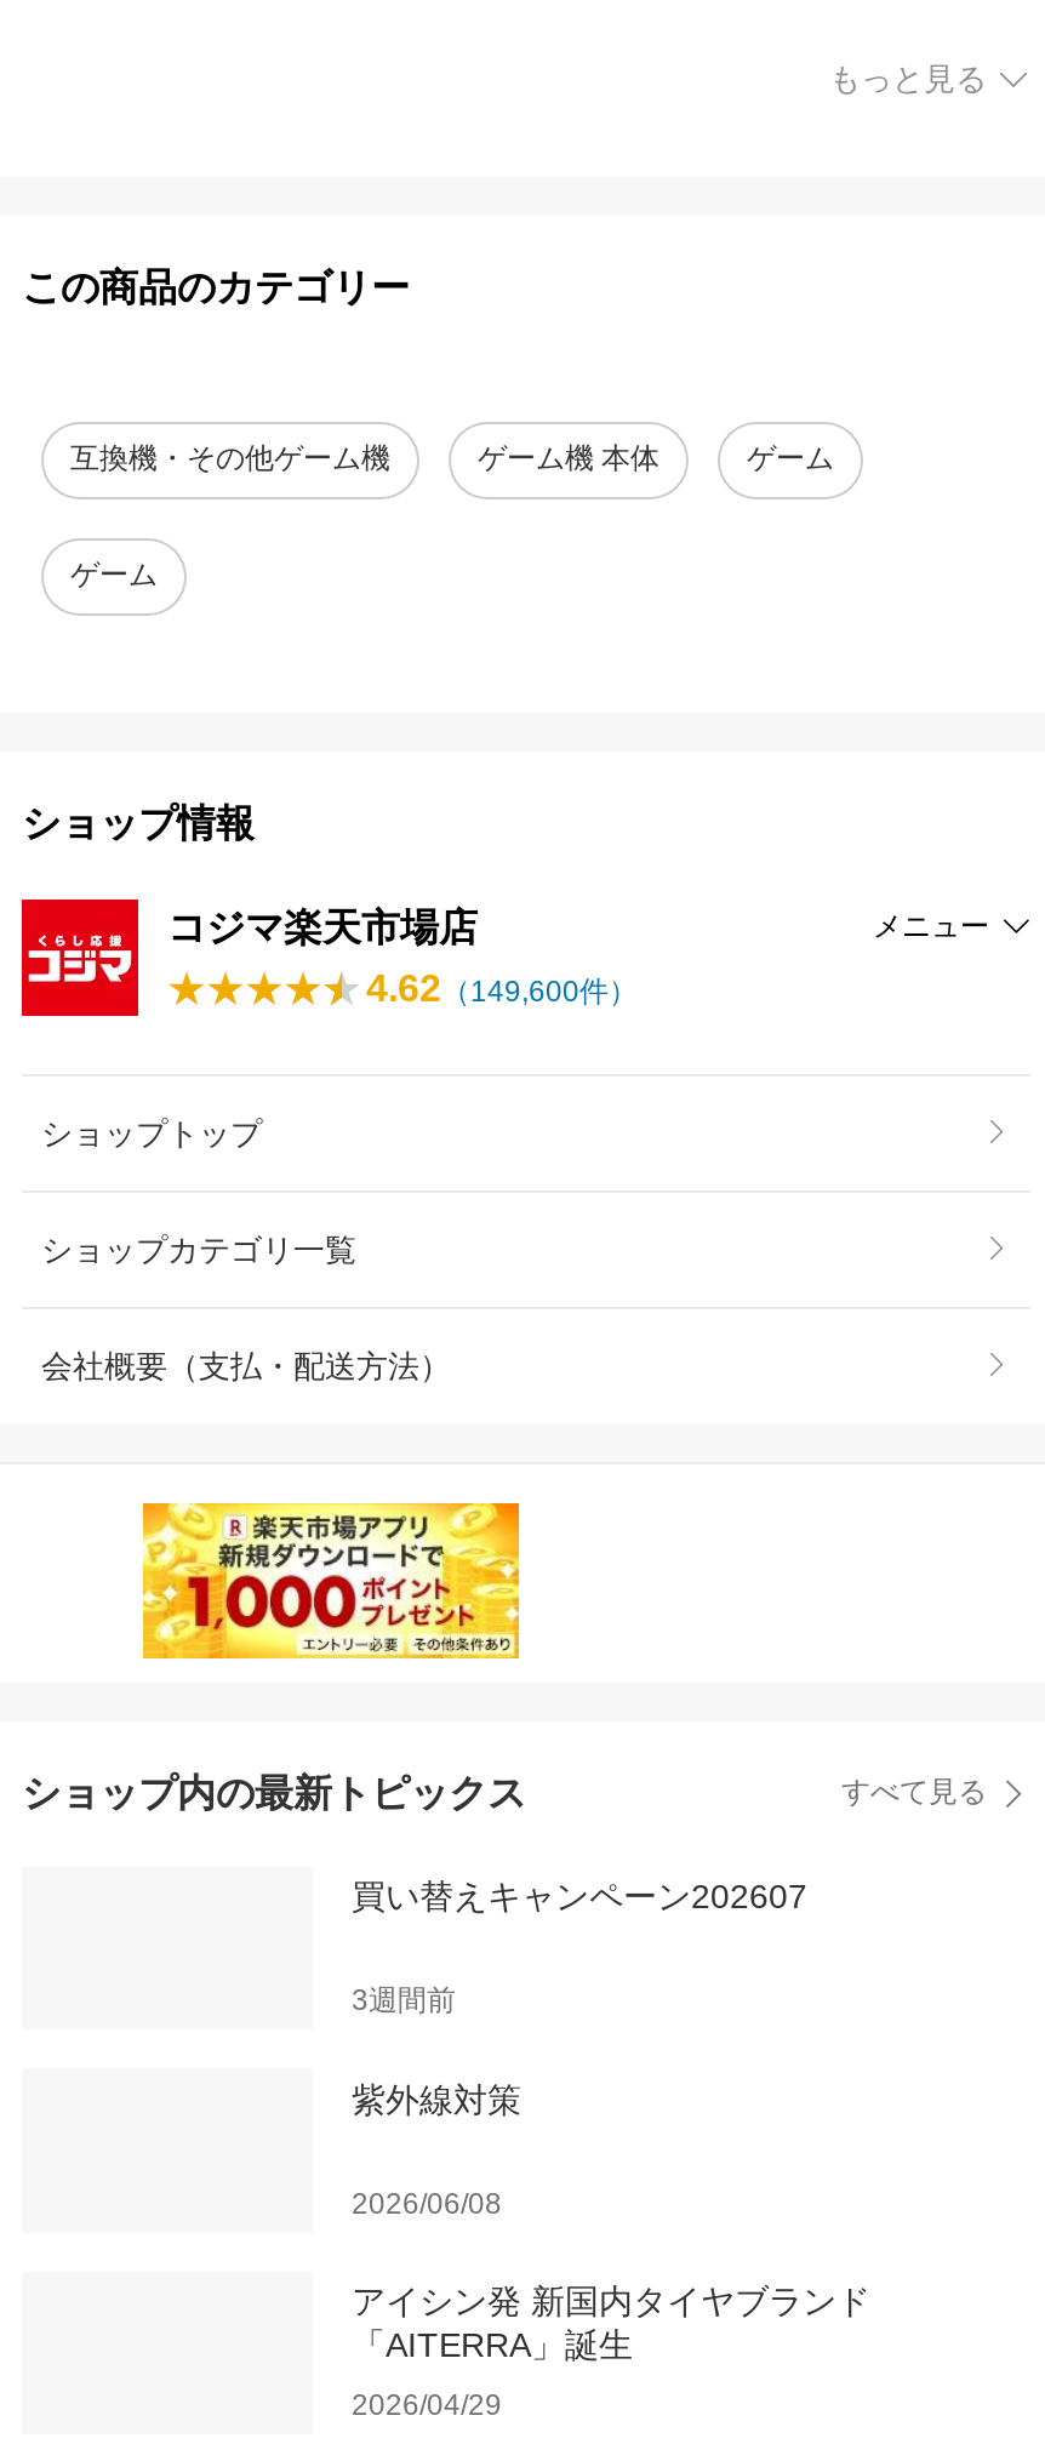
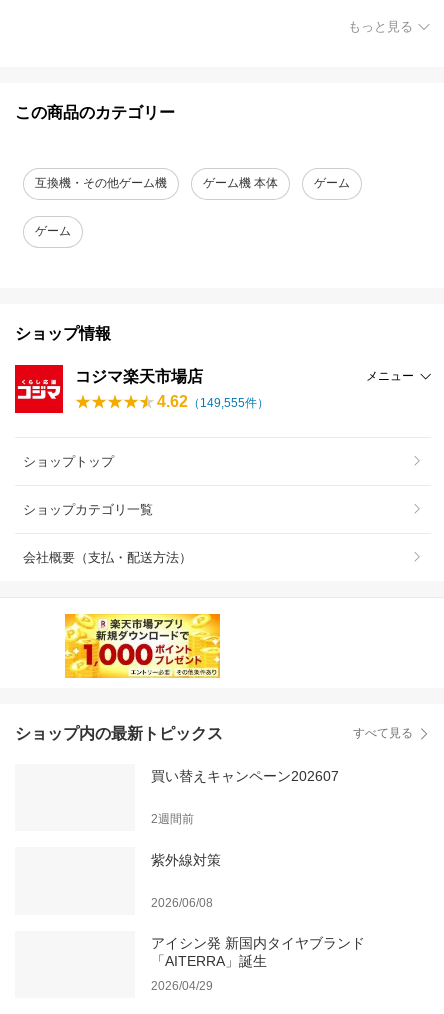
[366,966,638,1008] 4.62（149,600件） -> [157,393,269,410] 4.62（149,555件）
[352,1984,456,2018] 3週間前 -> [151,812,194,826] 2週間前

